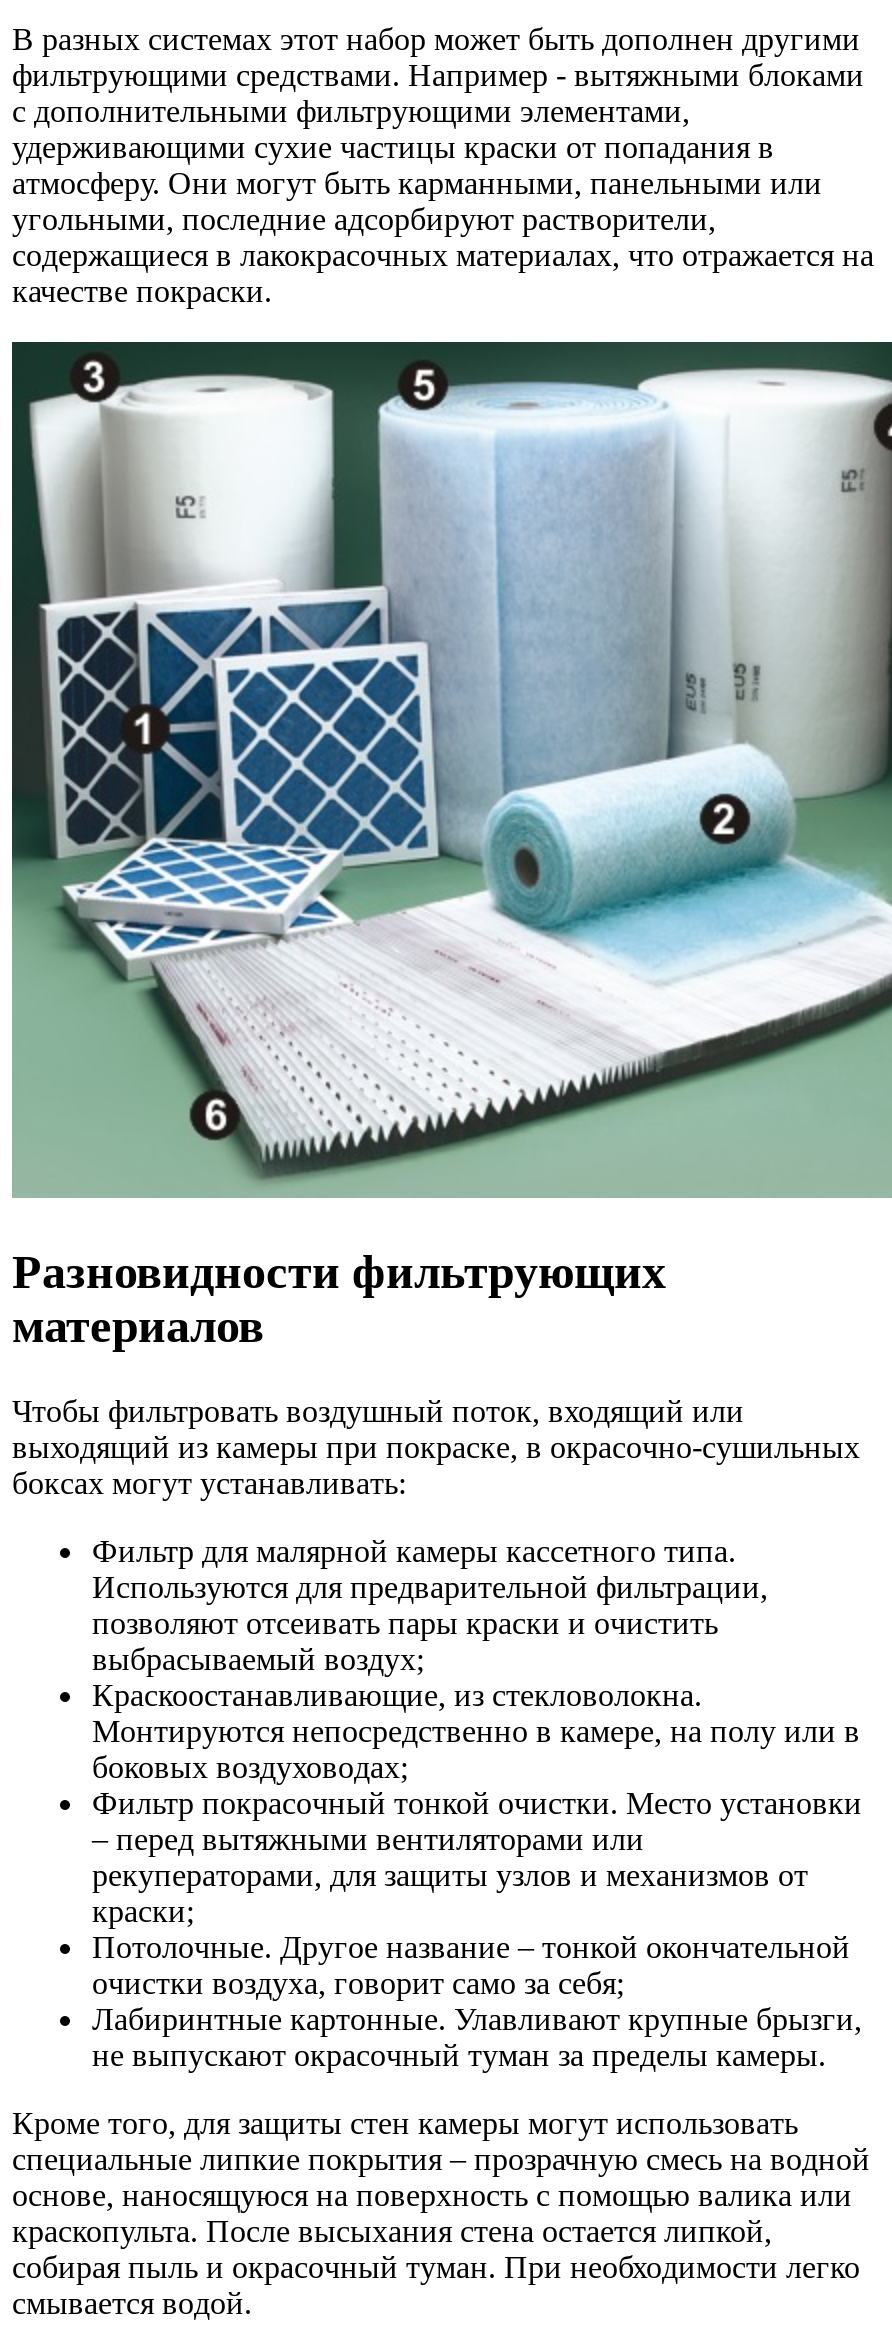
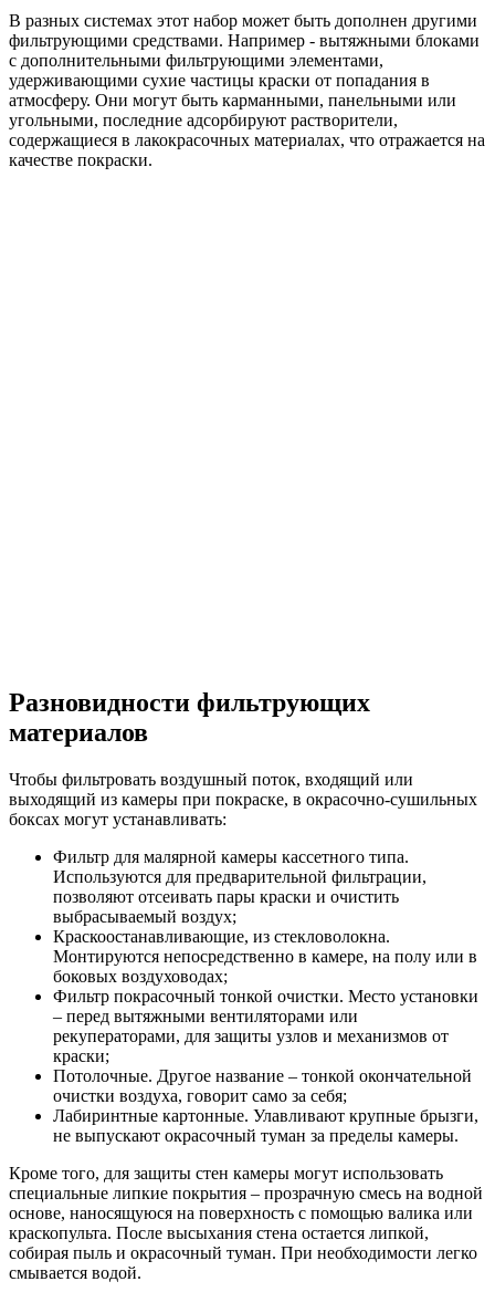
[10,340,886,1200] [image] -> none

